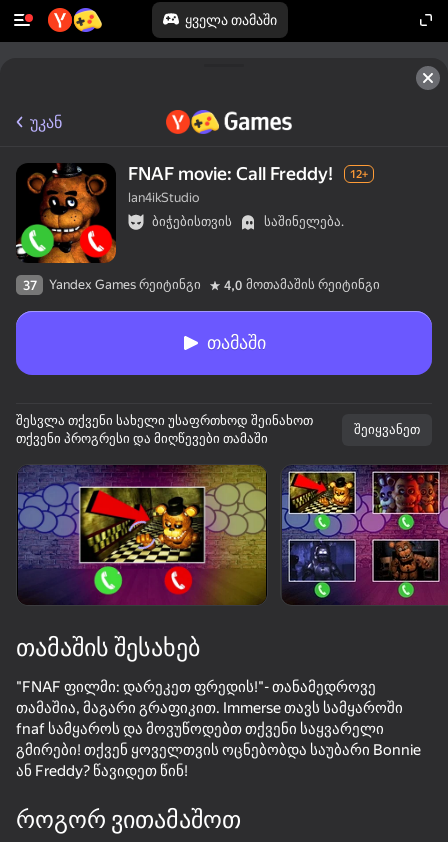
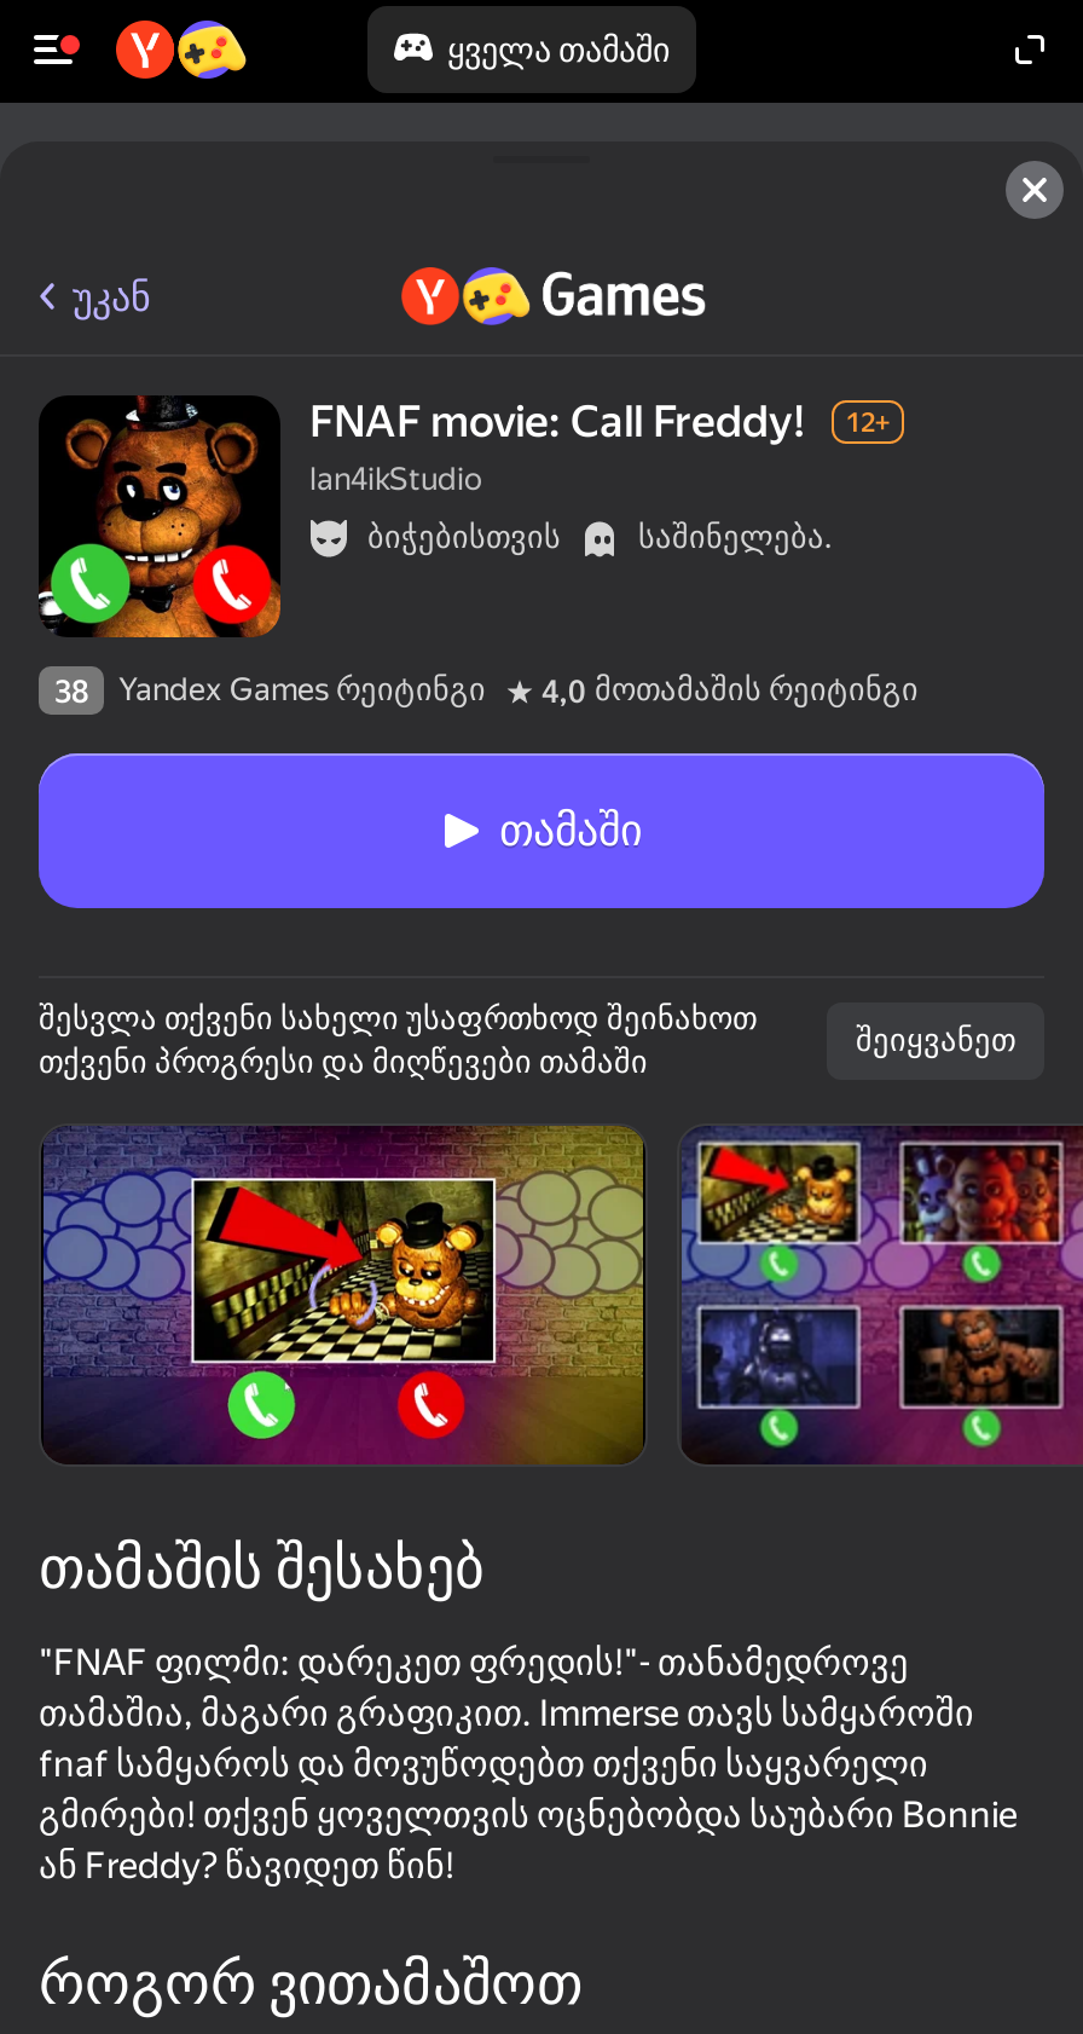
[22,277,380,292] 37 Yandex Games რეიტინგი 4,0 მოთამაშის რეიტინგი -> [54,671,919,709] 38 Yandex Games რეიტინგი 4,0 მოთამაშის რეიტინგი

